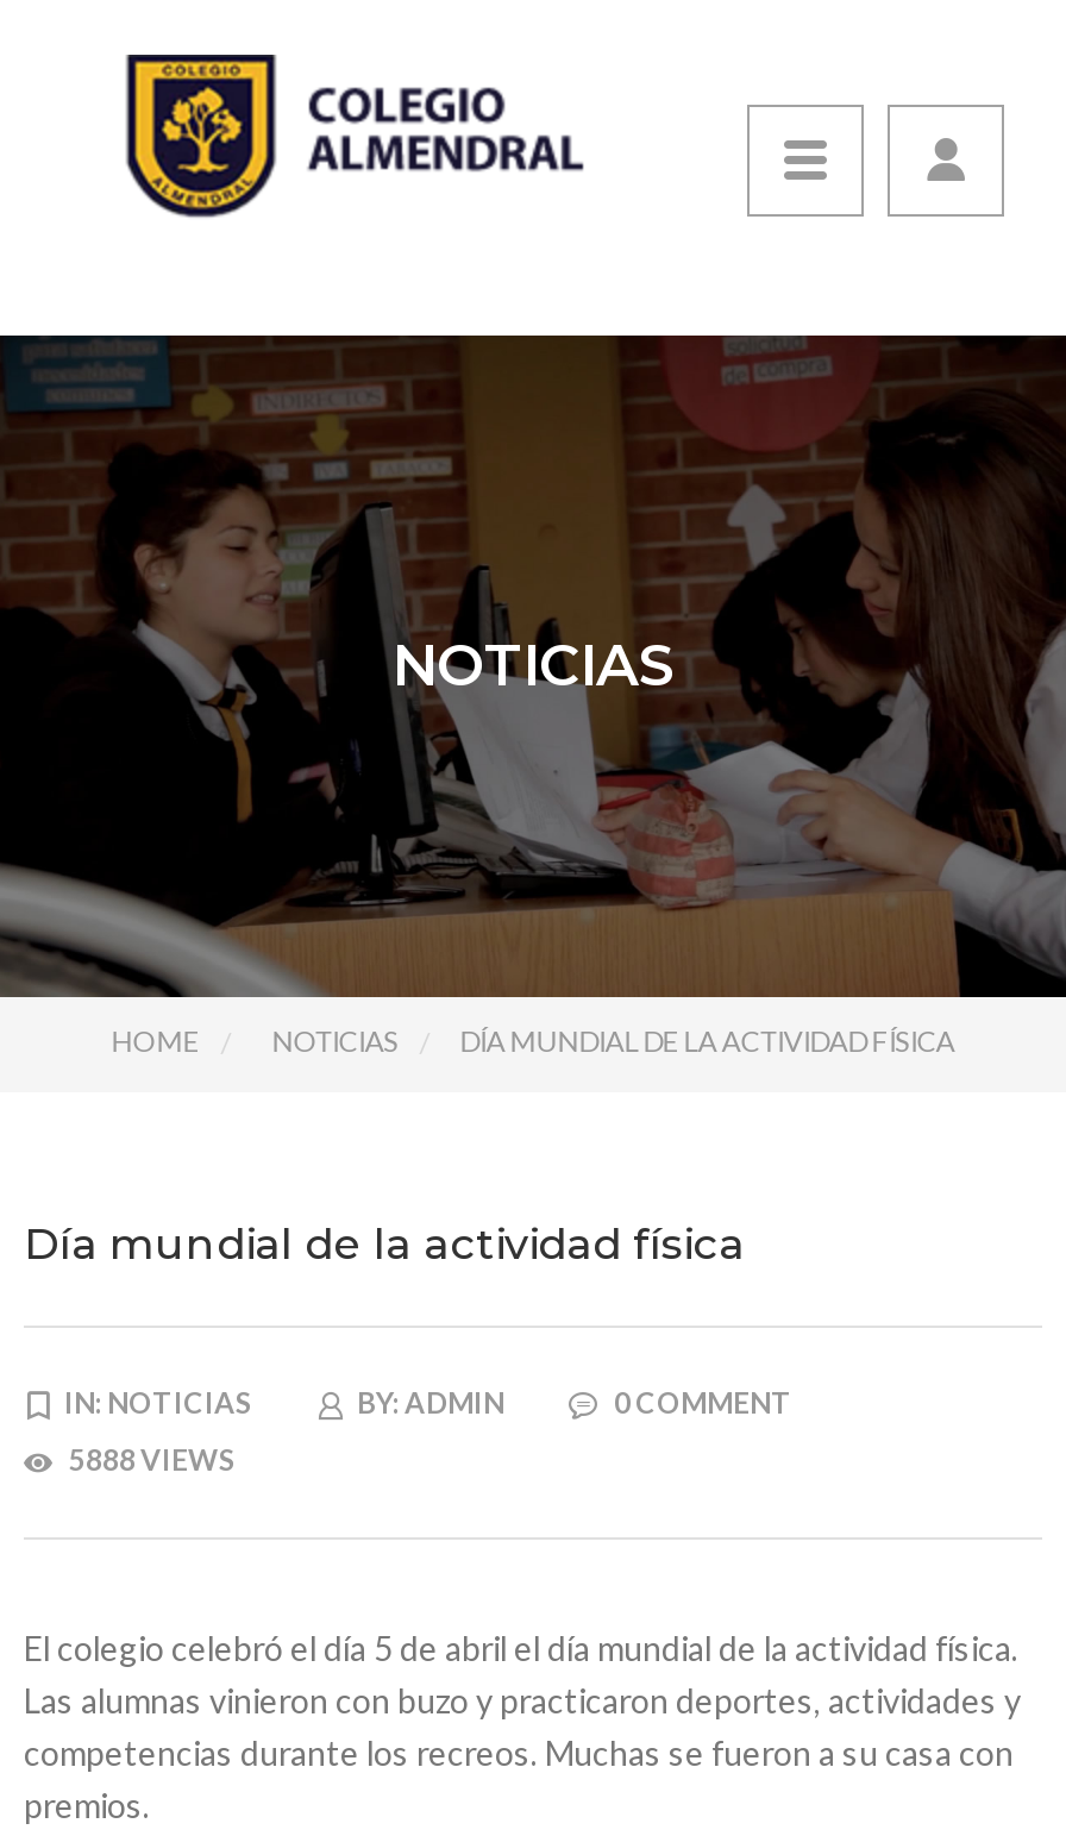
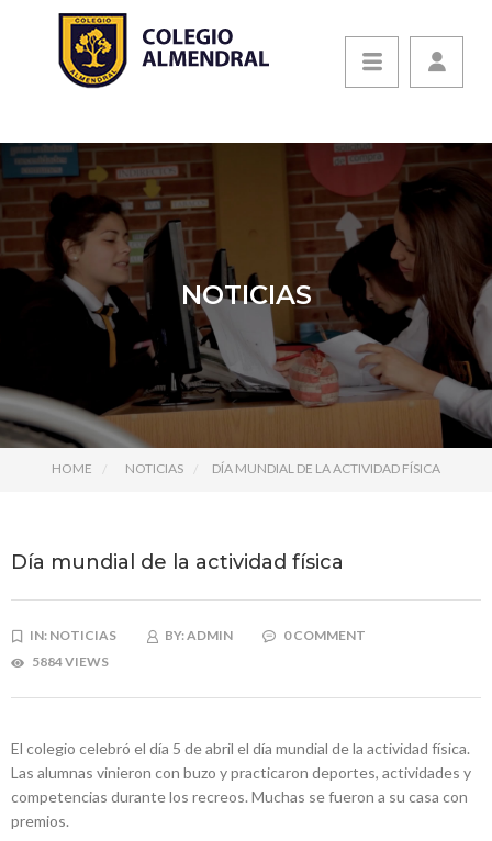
[64,1442,236,1478] 5888 VIEWS -> [30,653,109,670] 5884 VIEWS

